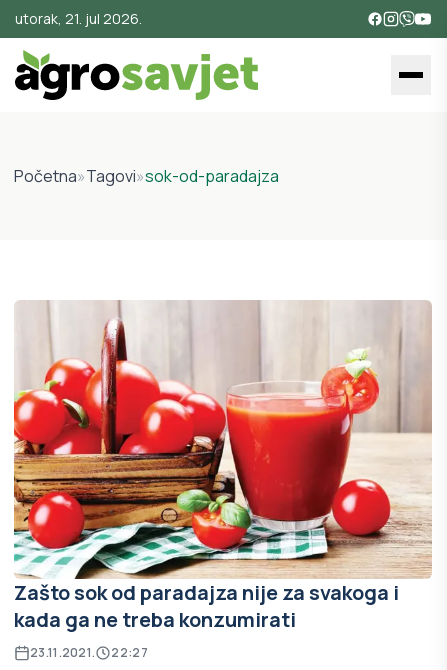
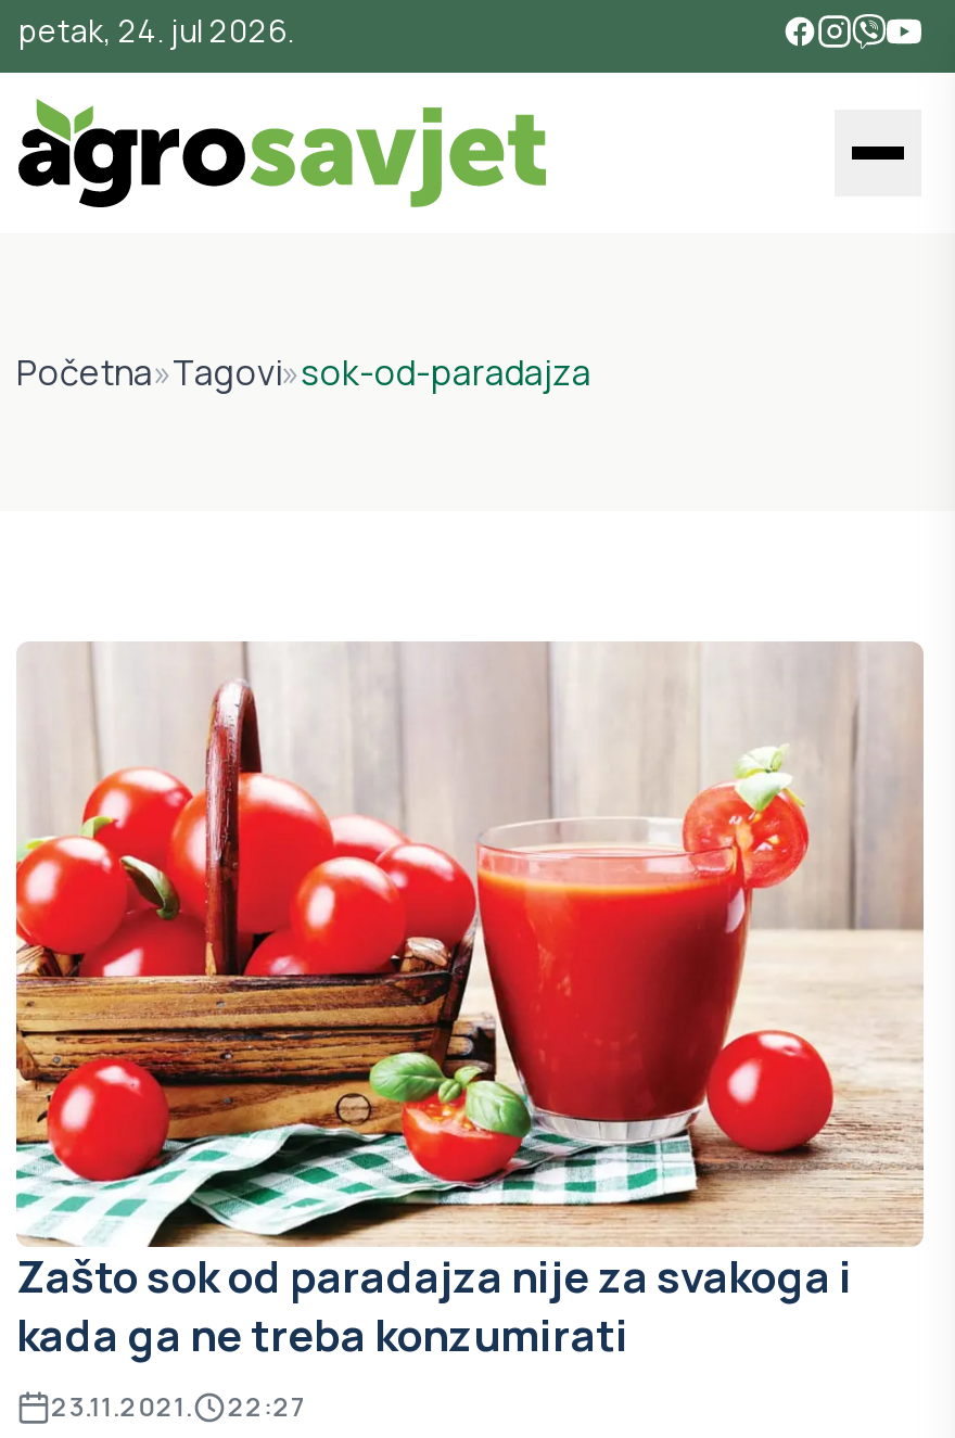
[15,9,142,28] utorak, 21. jul 2026. -> [18,10,294,51] petak, 24. jul 2026.

